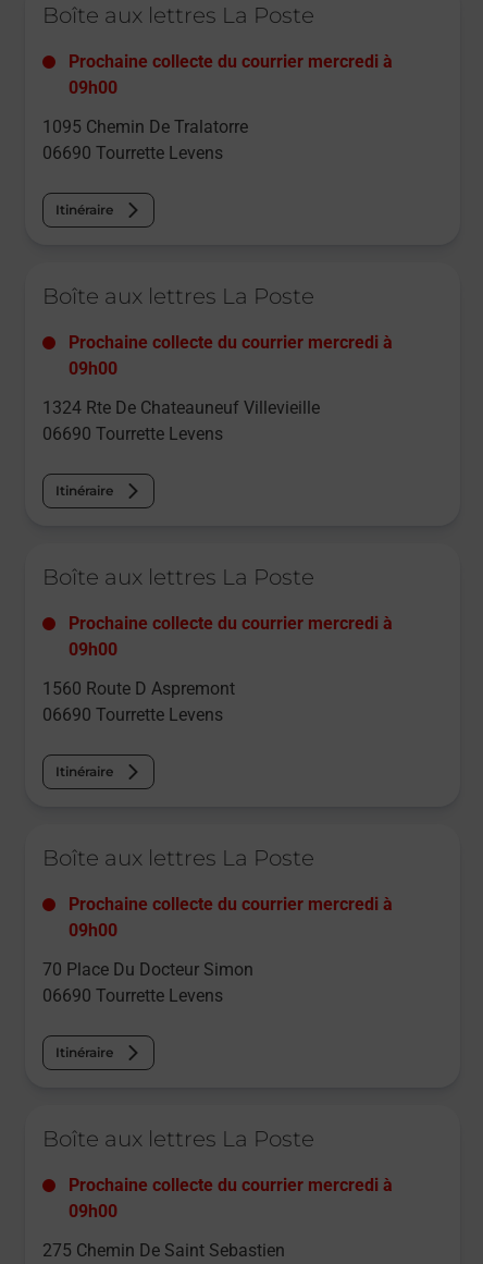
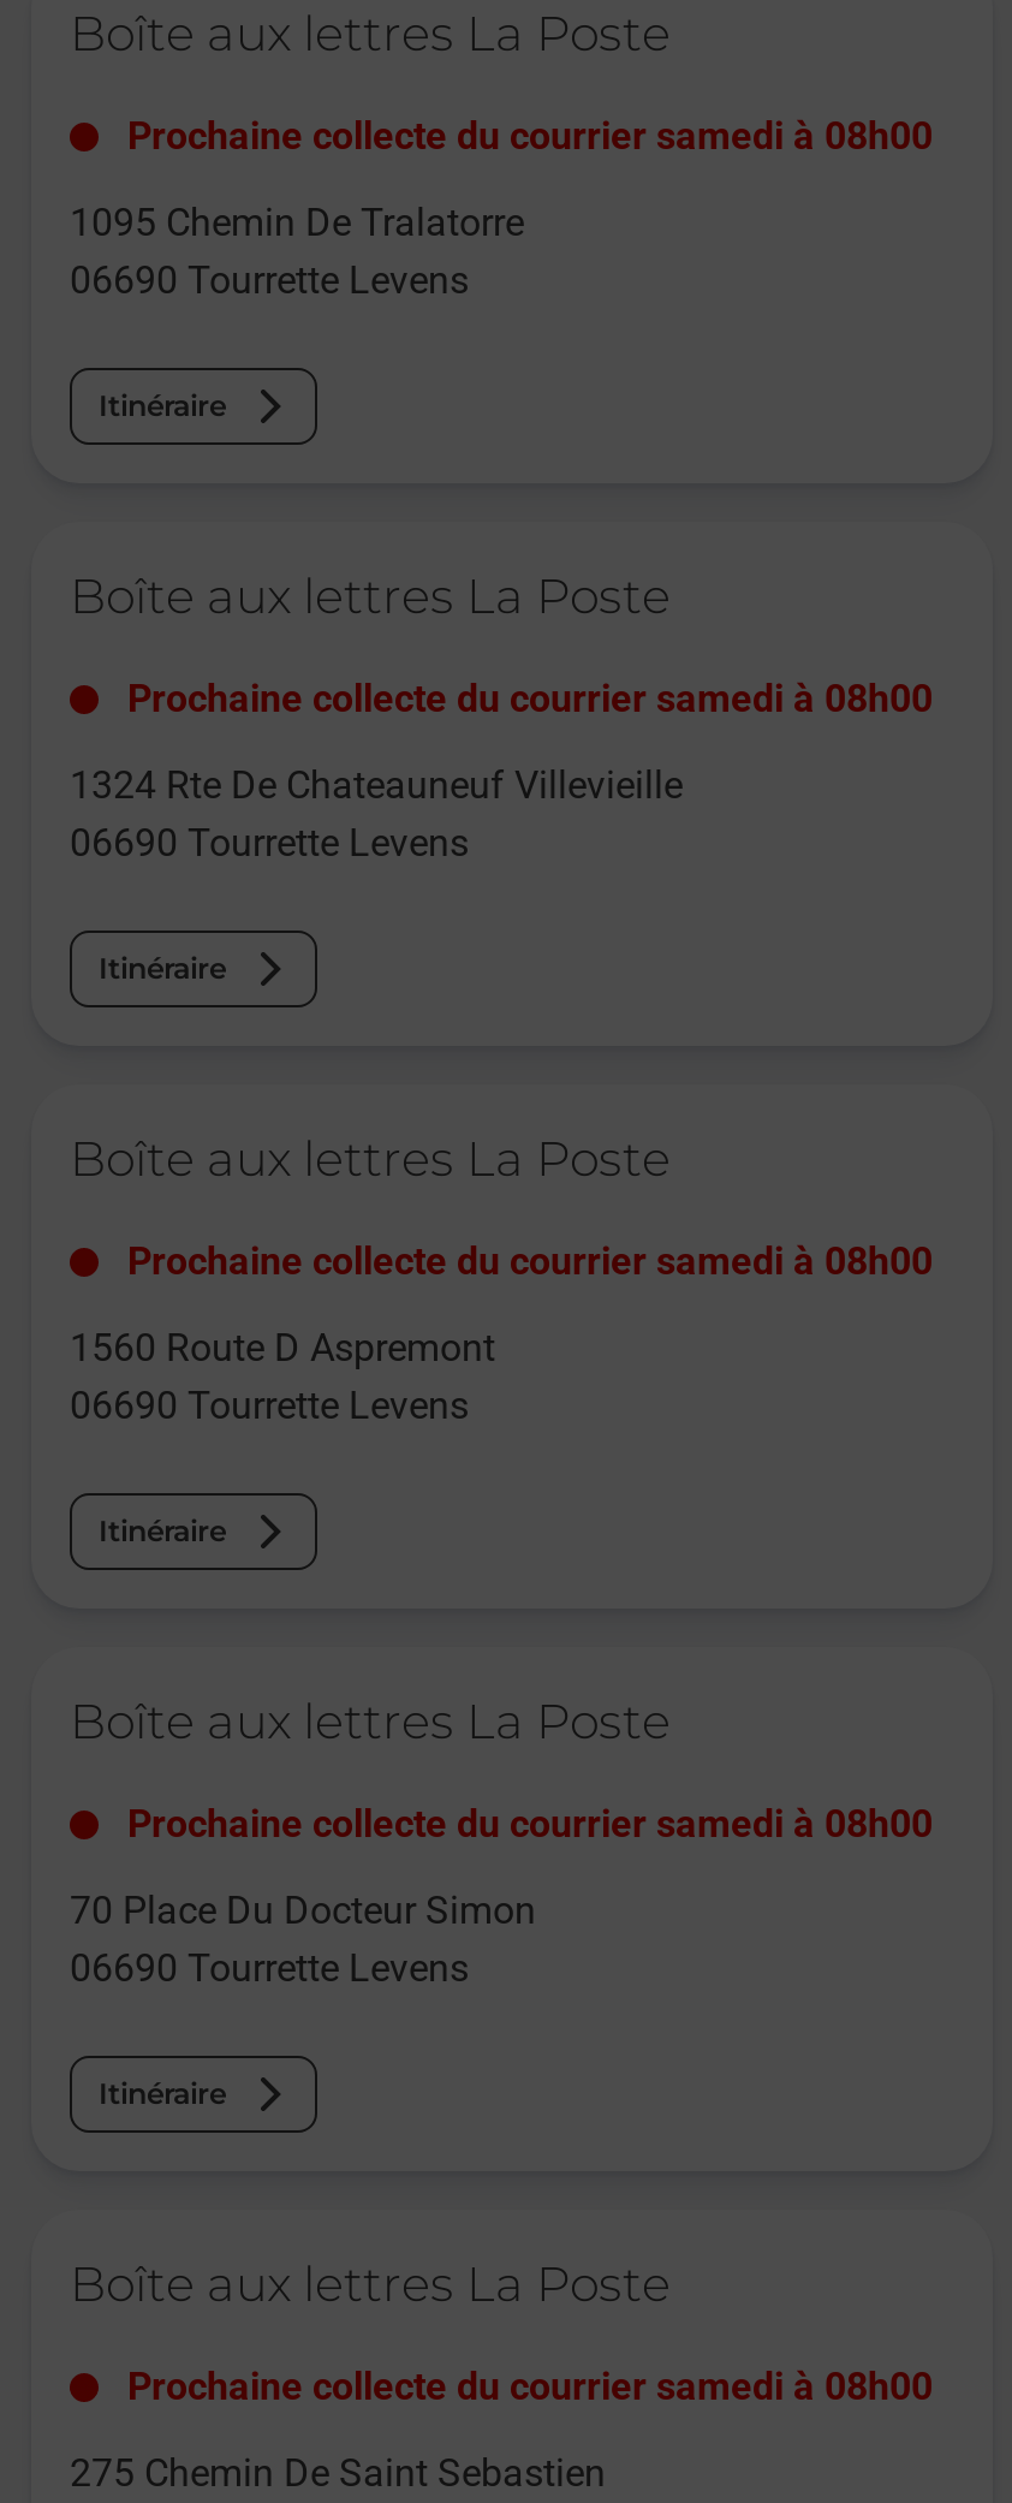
[69,51,393,98] Prochaine collecte du courrier mercredi à | 09h00 -> [127,114,933,159] Prochaine collecte du courrier samedi à 08h00
[69,332,393,379] Prochaine collecte du courrier mercredi à | 09h00 -> [127,676,933,722] Prochaine collecte du courrier samedi à 08h00
[69,613,393,660] Prochaine collecte du courrier mercredi à | 09h00 -> [127,1239,933,1285] Prochaine collecte du courrier samedi à 08h00
[69,894,393,941] Prochaine collecte du courrier mercredi à | 09h00 -> [127,1802,933,1847] Prochaine collecte du courrier samedi à 08h00
[69,1175,393,1222] Prochaine collecte du courrier mercredi à | 09h00 -> [127,2364,933,2410] Prochaine collecte du courrier samedi à 08h00

